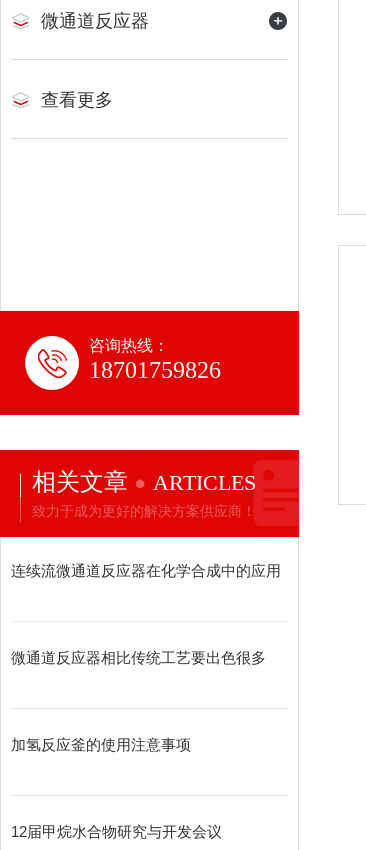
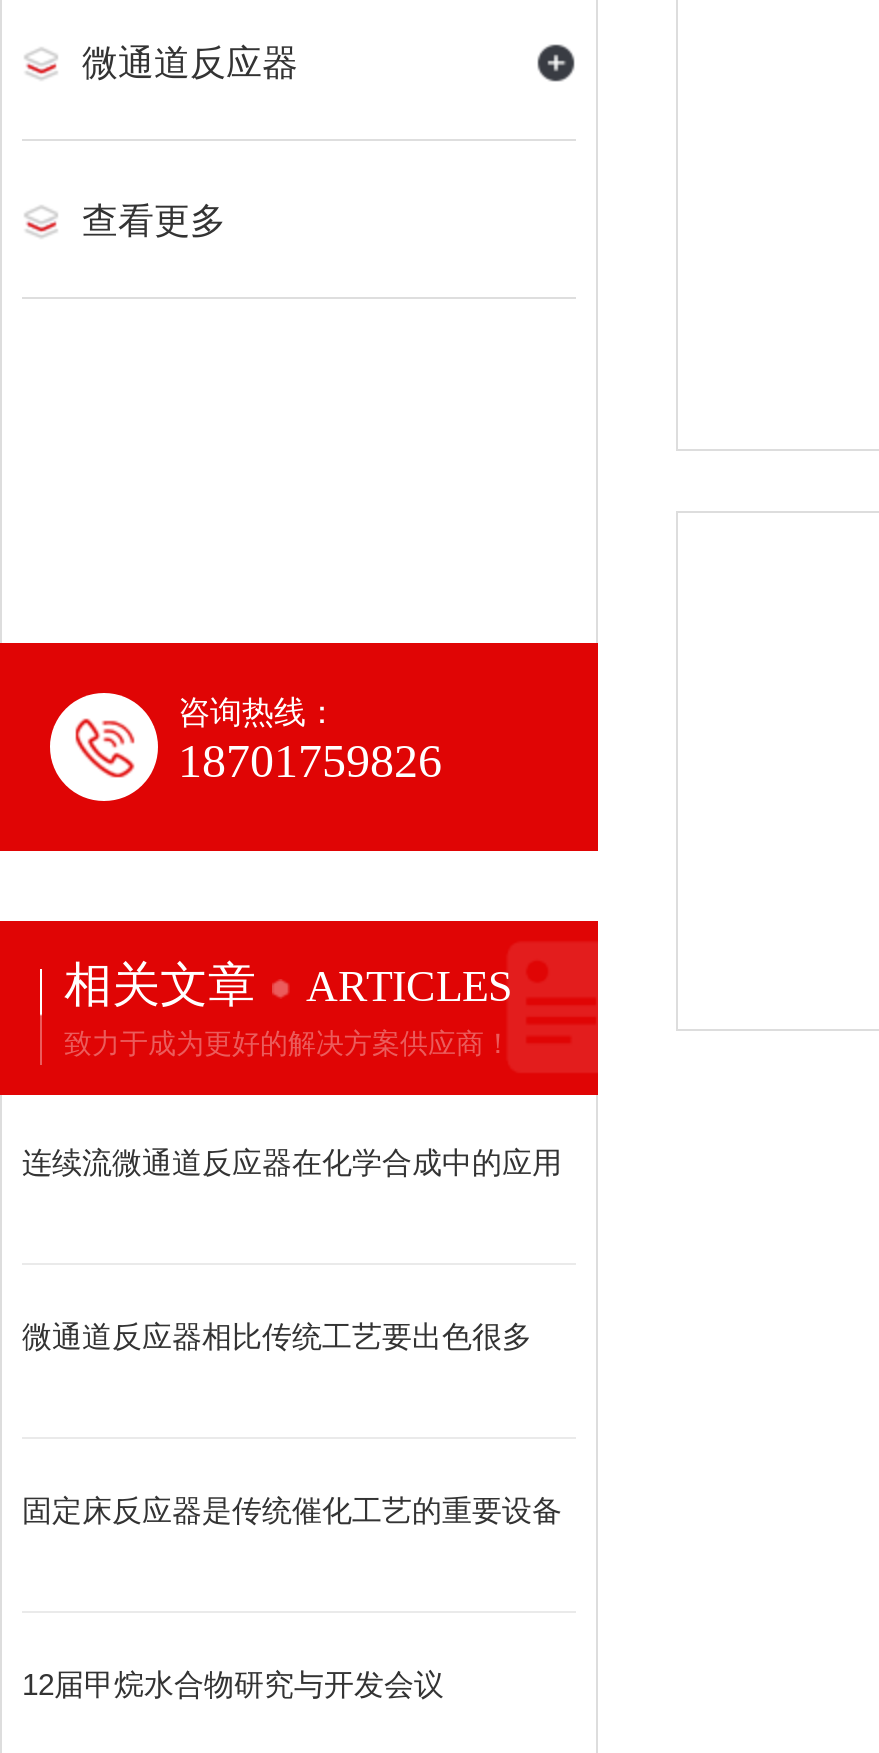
[11,736,191,753] 加氢反应釜的使用注意事项 -> [22,1493,562,1527] 固定床反应器是传统催化工艺的重要设备

